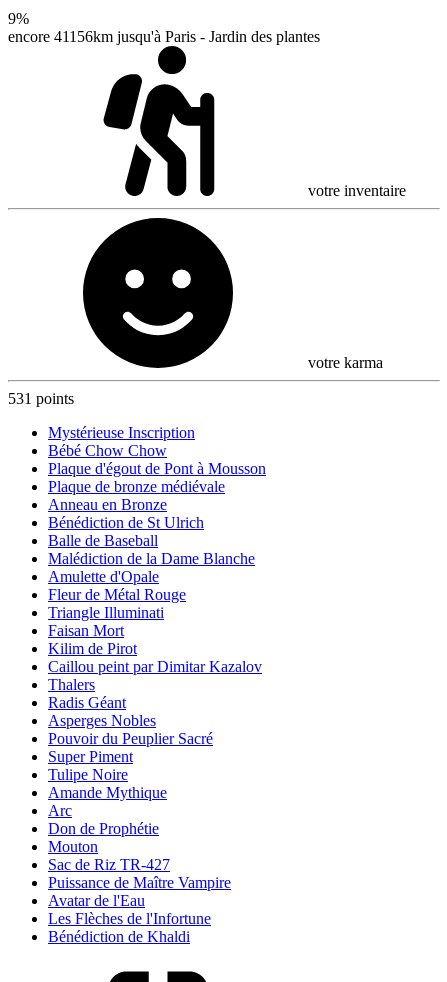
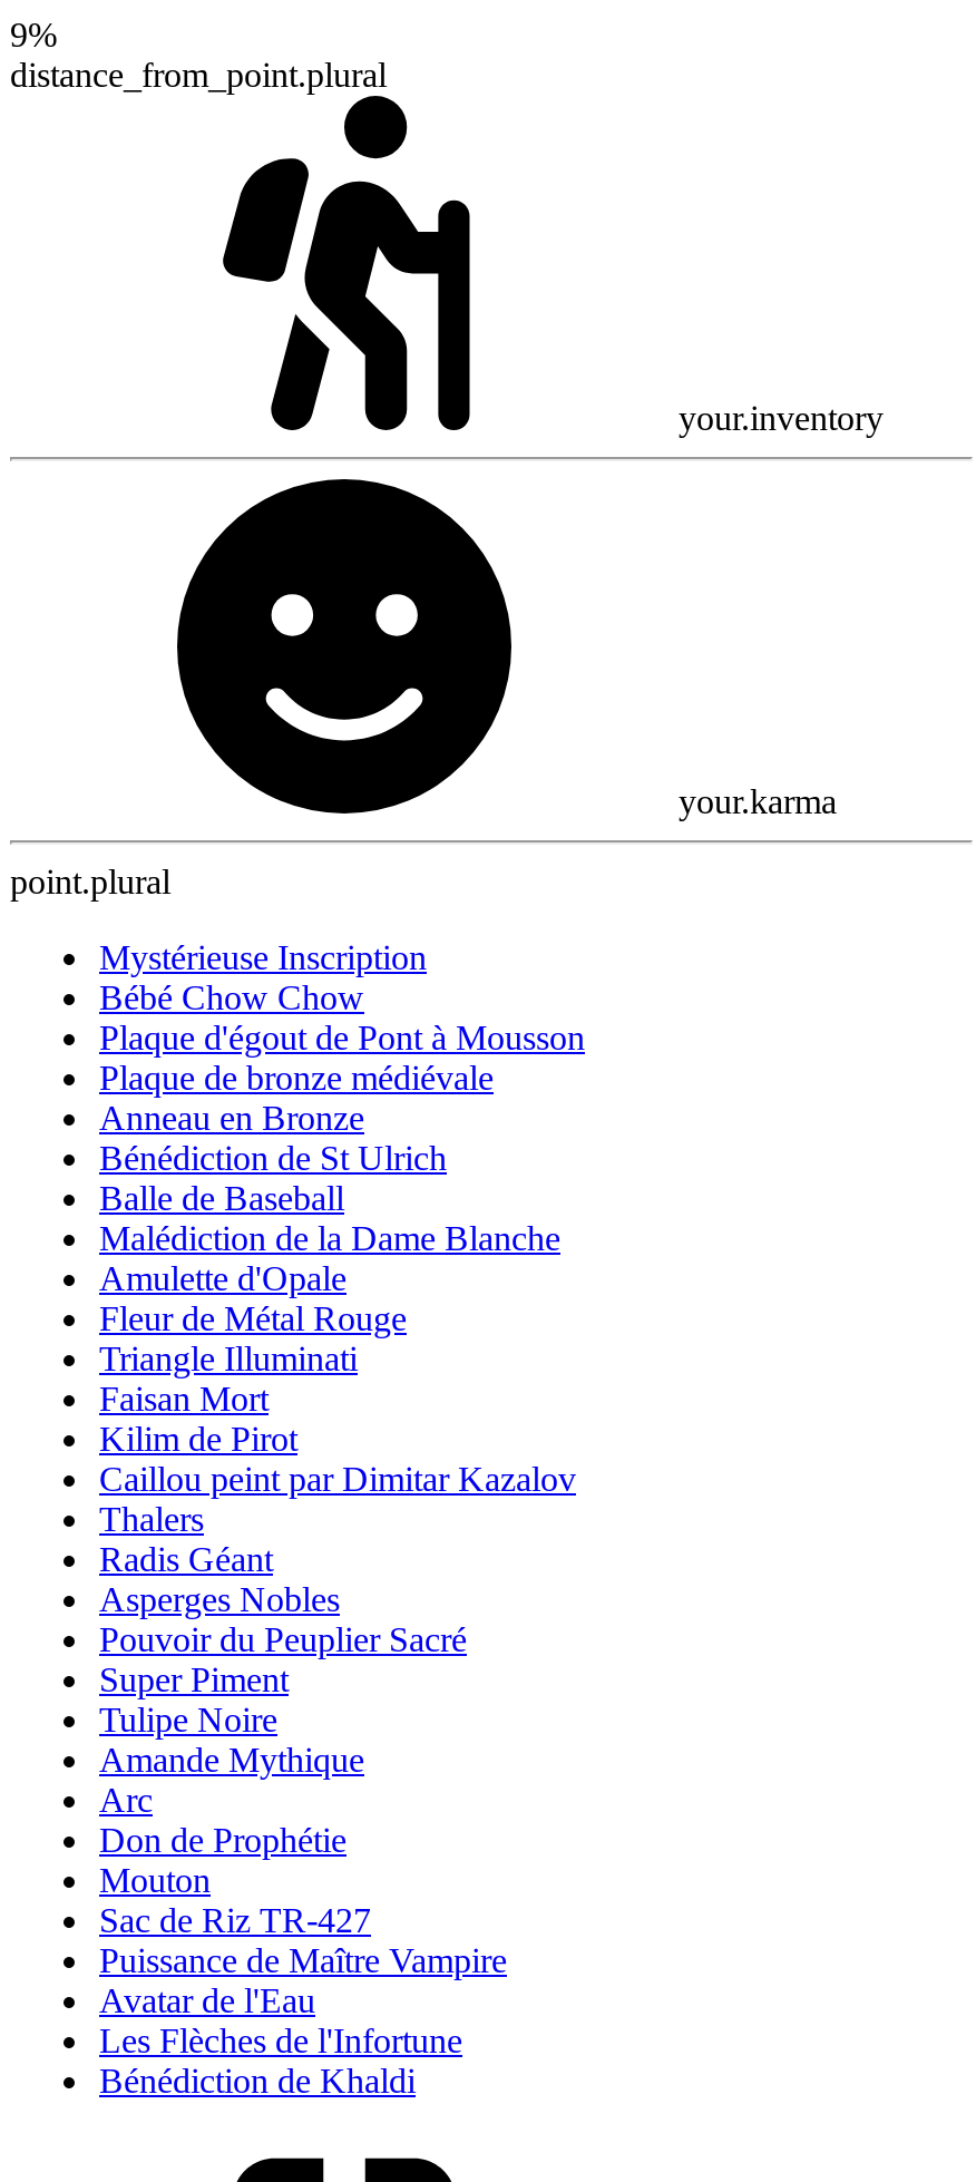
[8,28,320,45] encore 41156km jusqu'à Paris - Jardin des plantes -> [10,57,387,95] distance_from_point.plural
[308,182,406,199] votre inventaire -> [679,400,884,438] your.inventory
[308,354,383,371] votre karma -> [679,783,837,821] your.karma
[8,390,74,407] 531 points -> [10,863,170,901] point.plural

